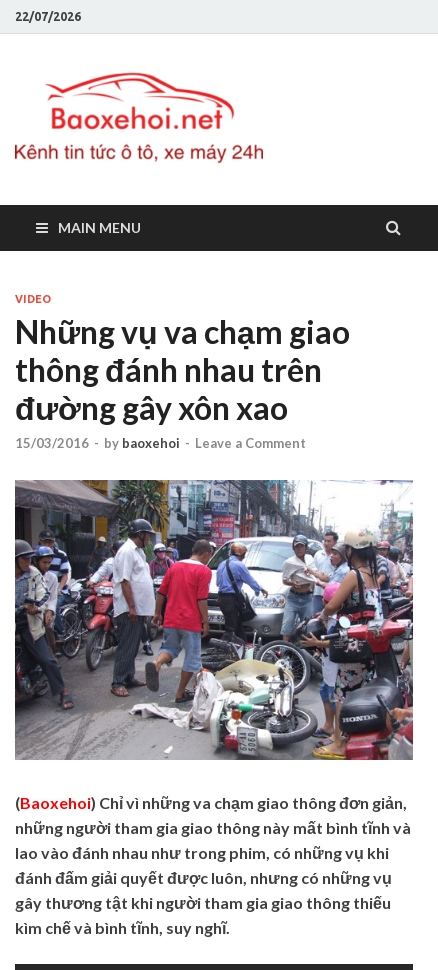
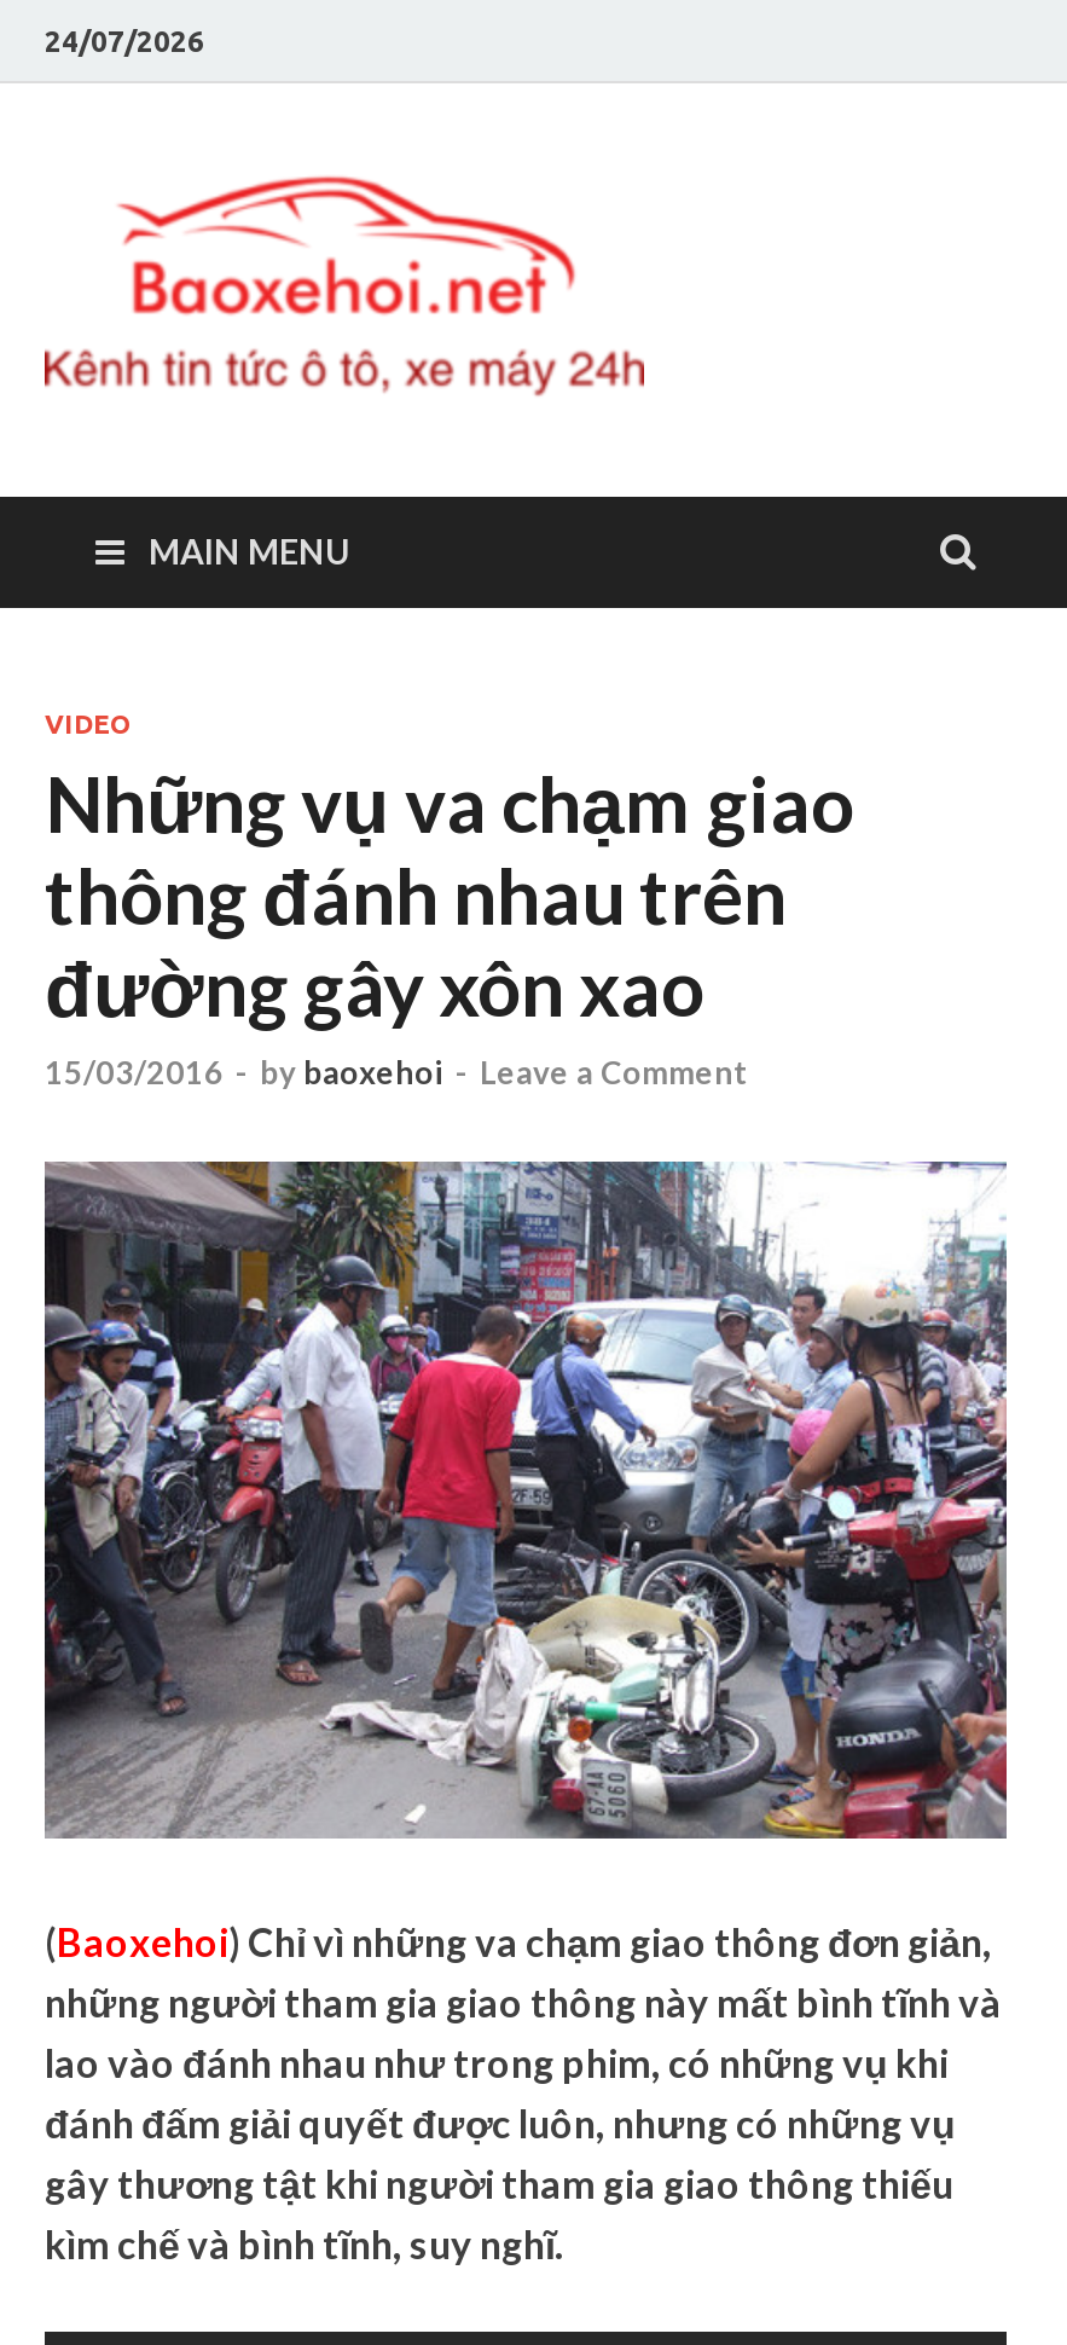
[15,9,81,22] 22/07/2026 -> [45,24,204,56] 24/07/2026

